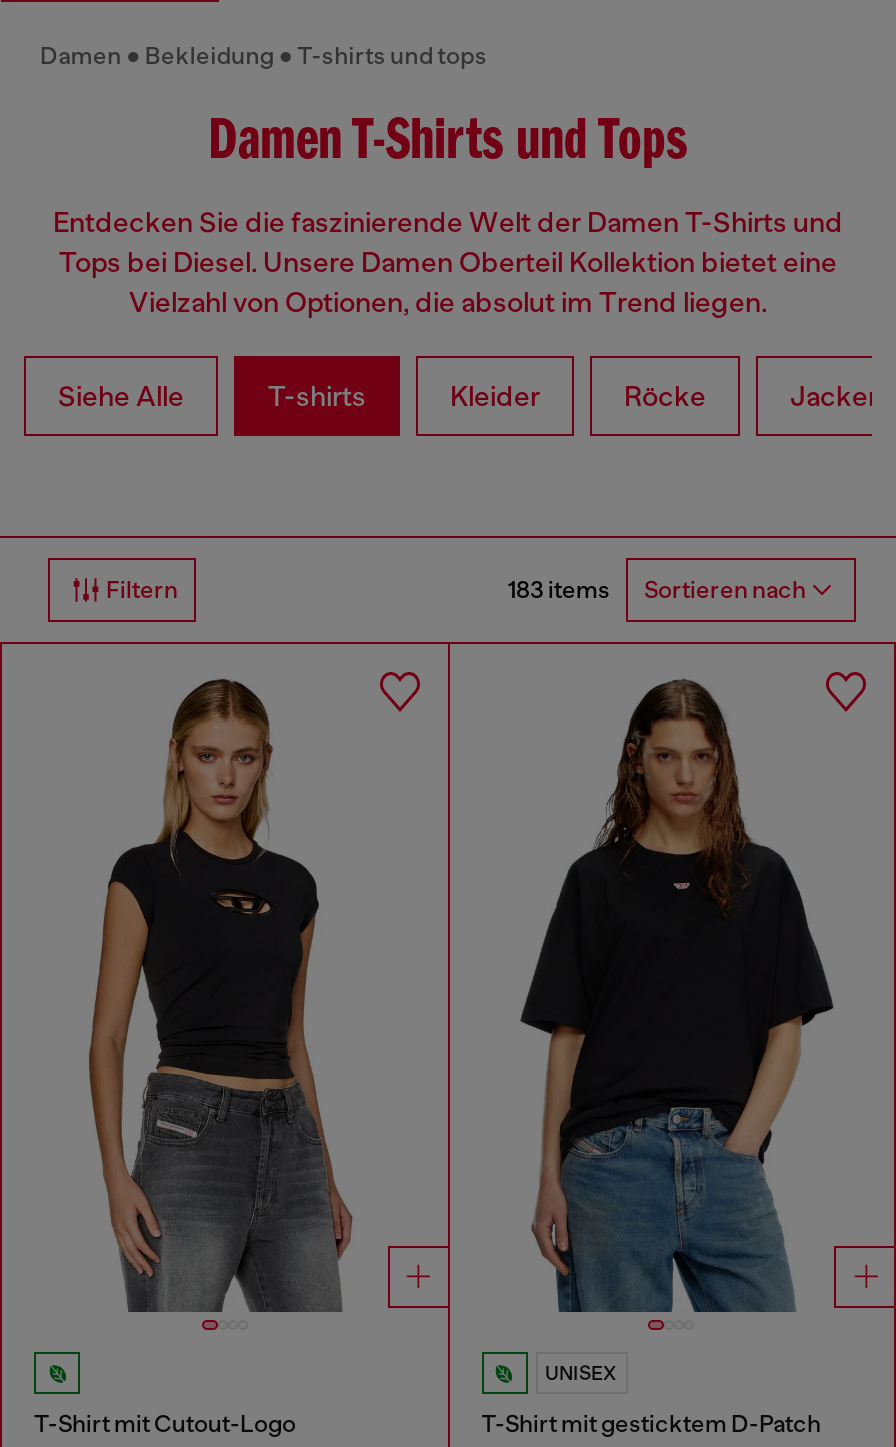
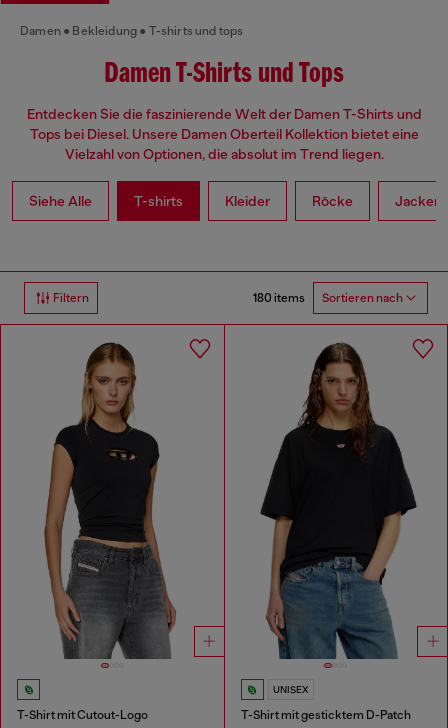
[508,576,806,605] 183 items Sortieren nach -> [253,291,403,305] 180 items Sortieren nach

